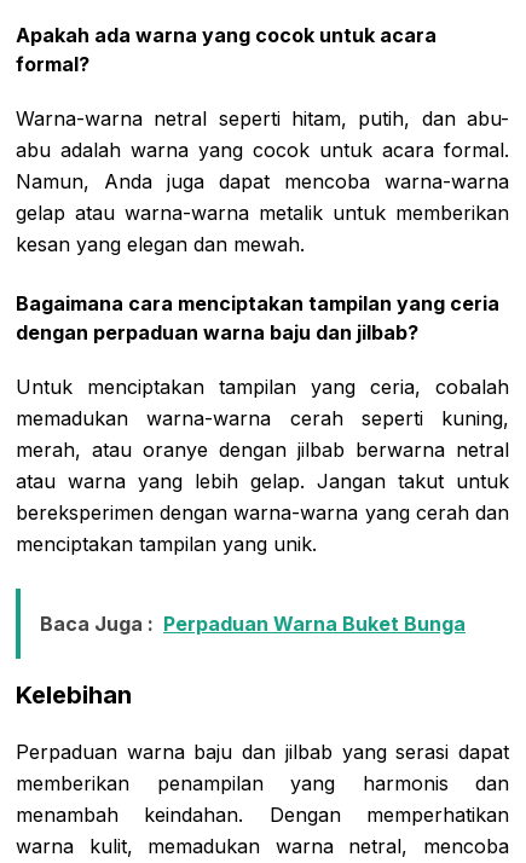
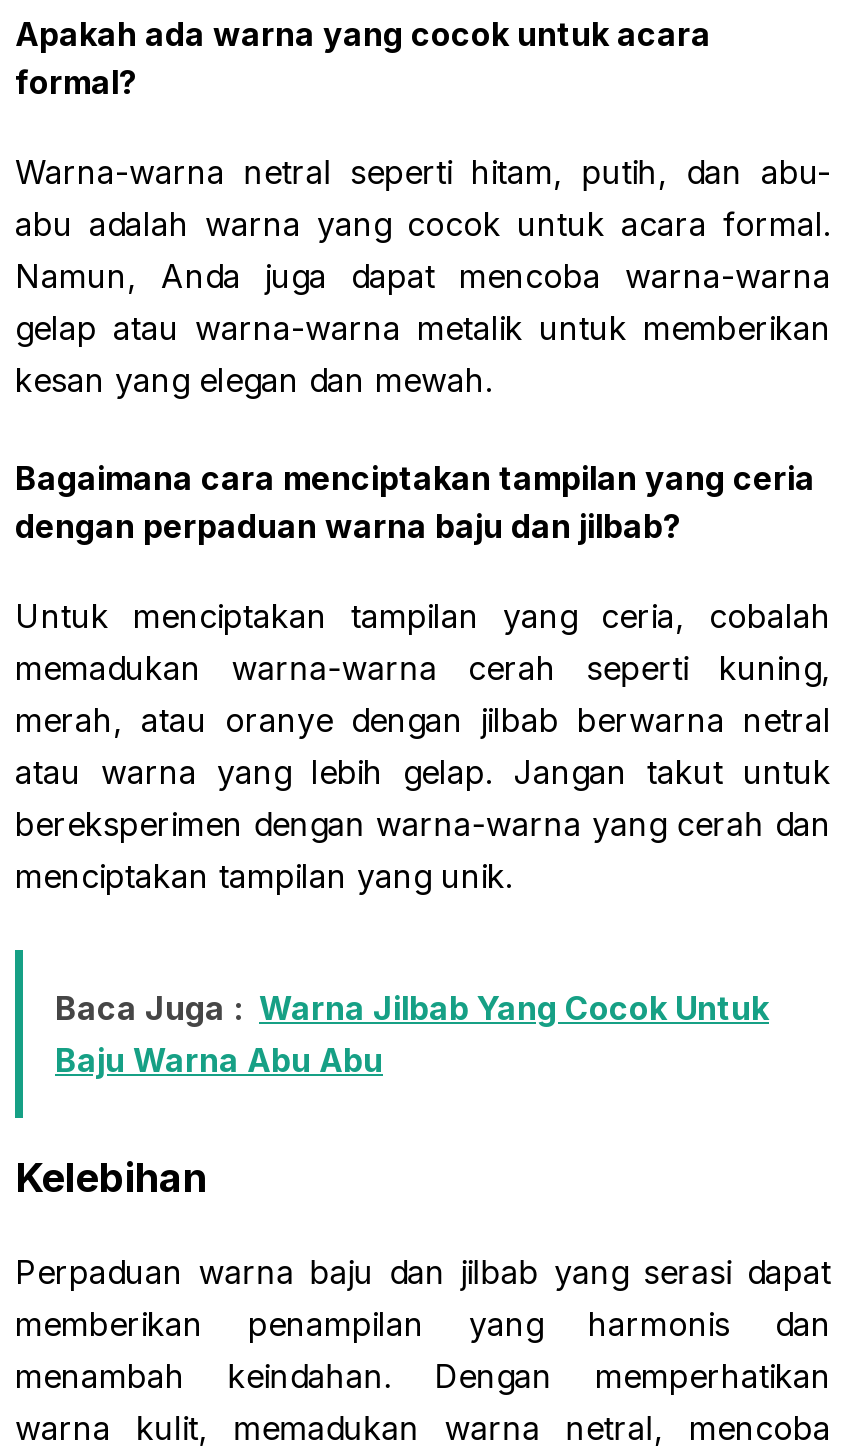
[40,612,466,636] Baca Juga : Perpaduan Warna Buket Bunga -> [55,988,769,1080] Baca Juga : Warna Jilbab Yang Cocok Untuk | Baju Warna Abu Abu

